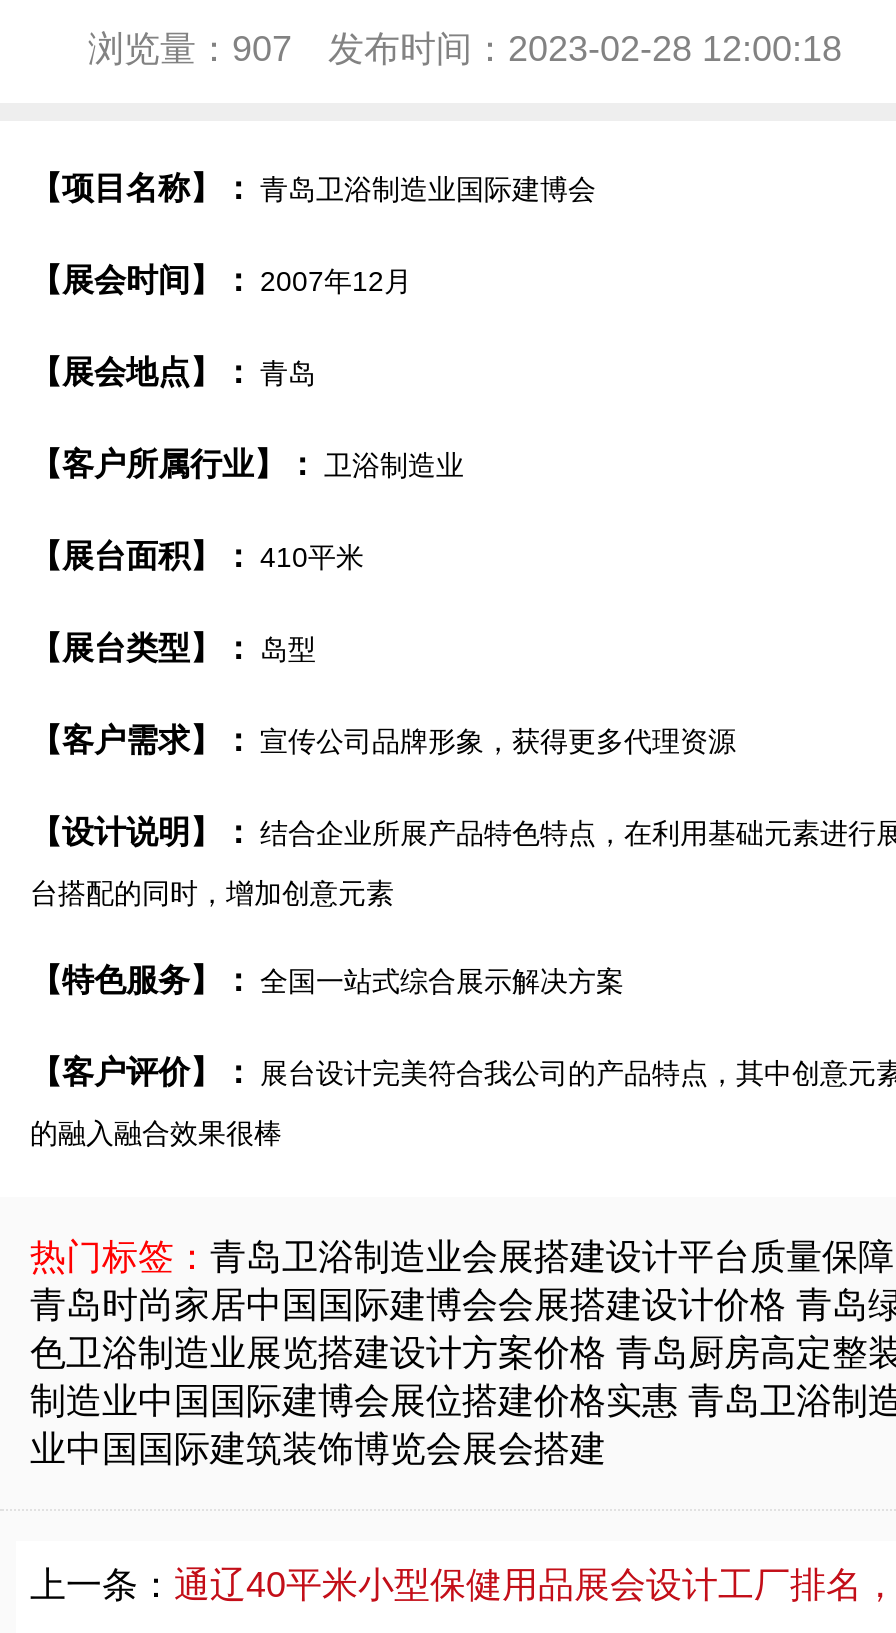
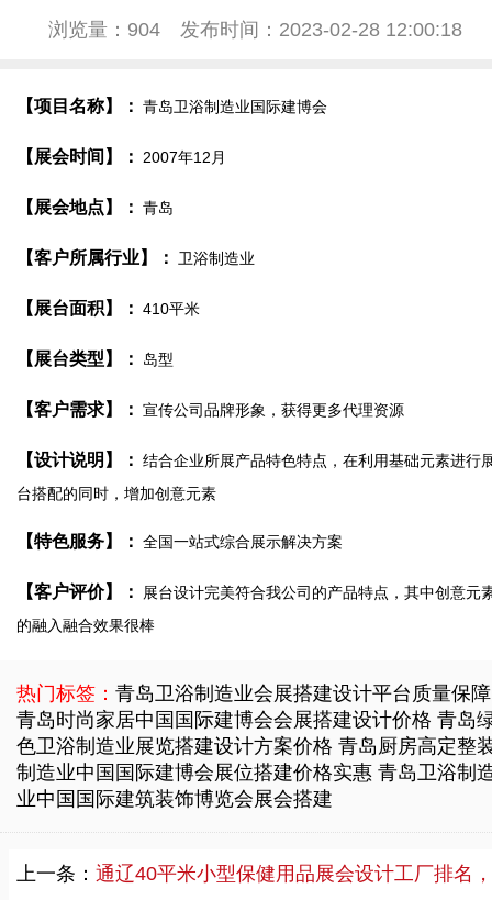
[88,28,842,68] 浏览量：907 发布时间：2023-02-28 12:00:18 -> [48,18,462,40] 浏览量：904 发布时间：2023-02-28 12:00:18

